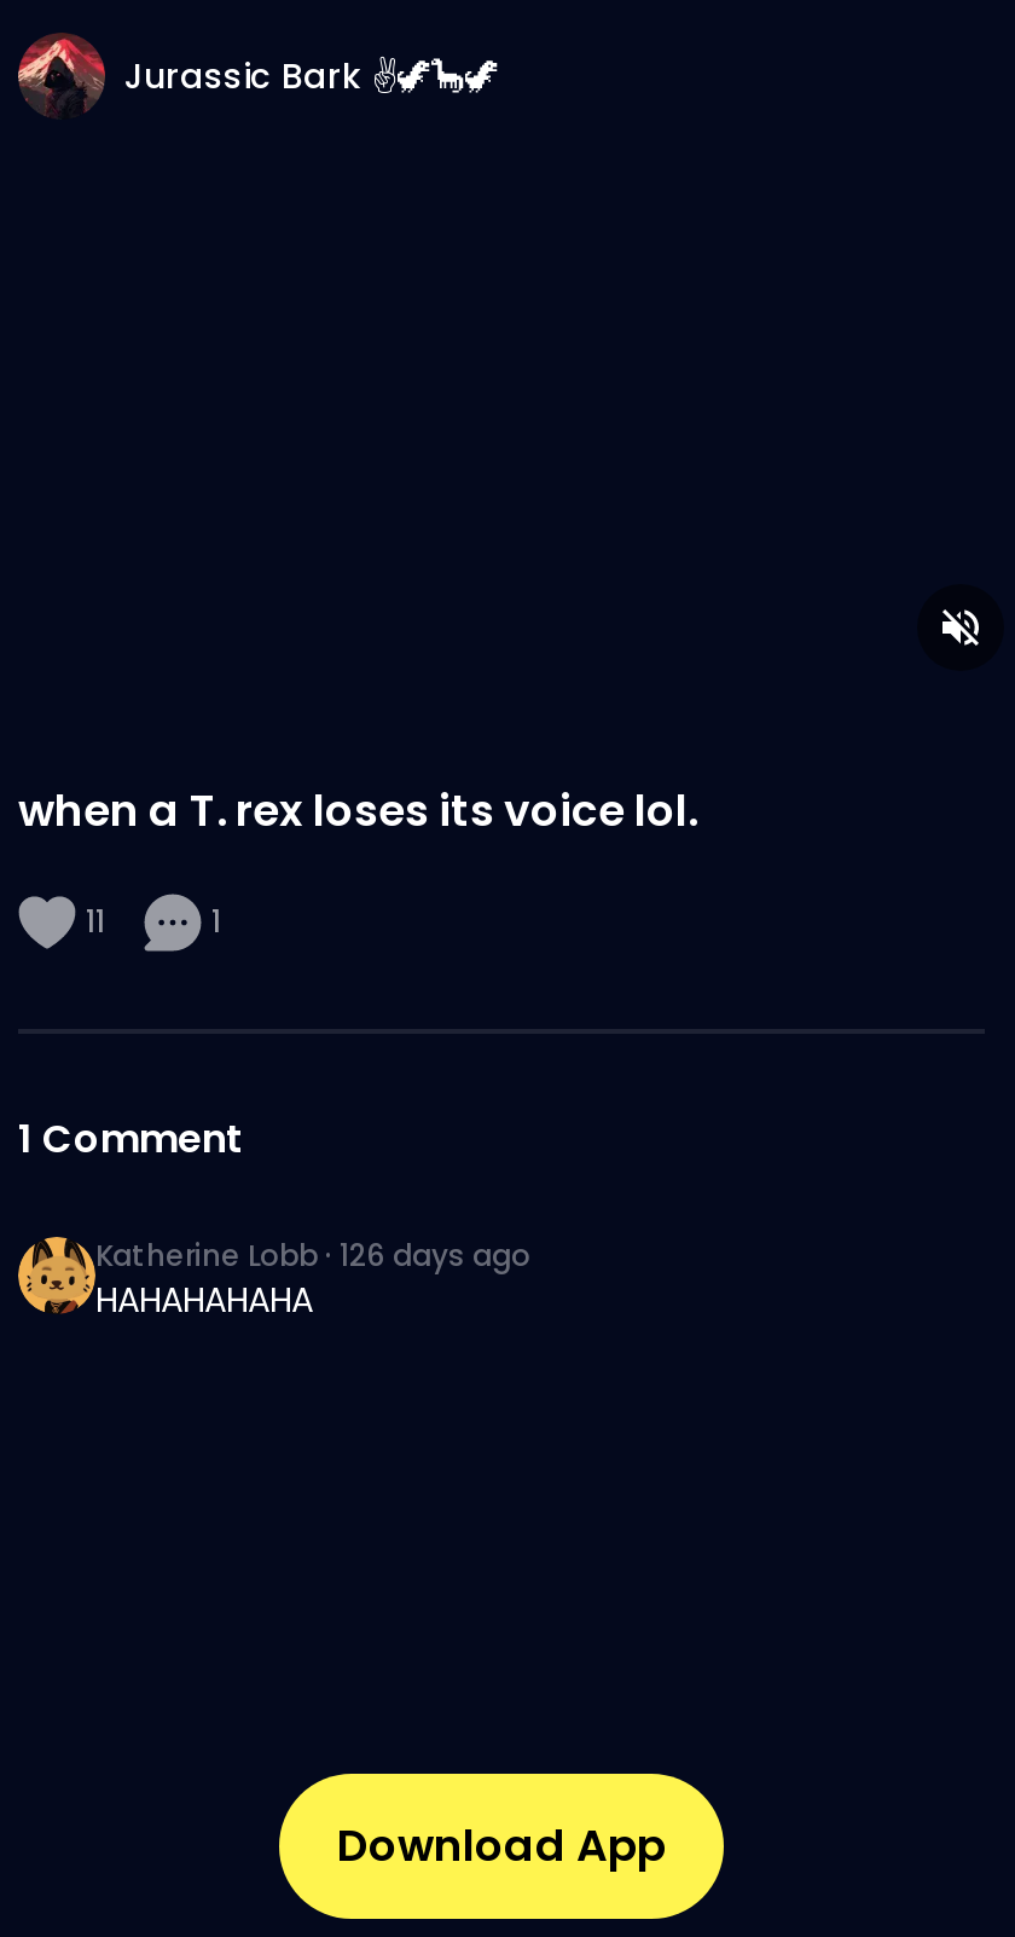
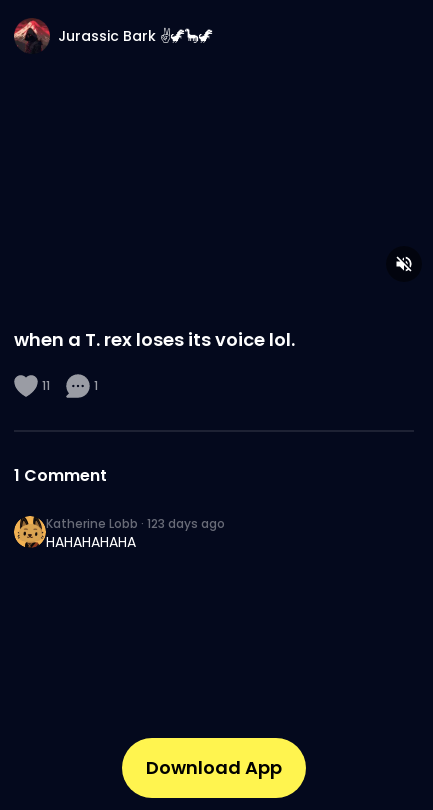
[95,1235,530,1276] Katherine Lobb · 126 days ago -> [46,515,225,532] Katherine Lobb · 123 days ago

